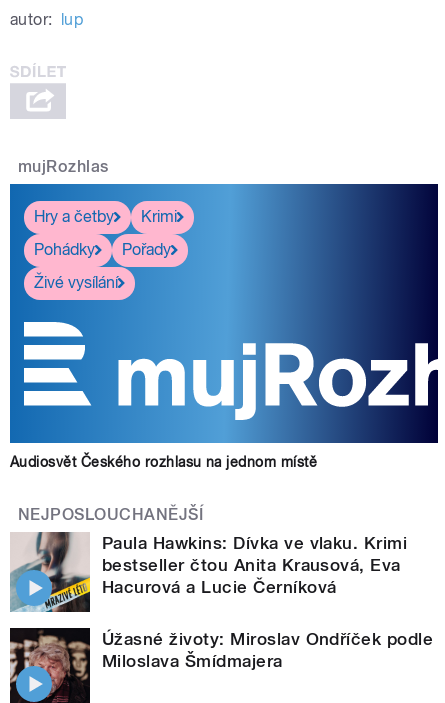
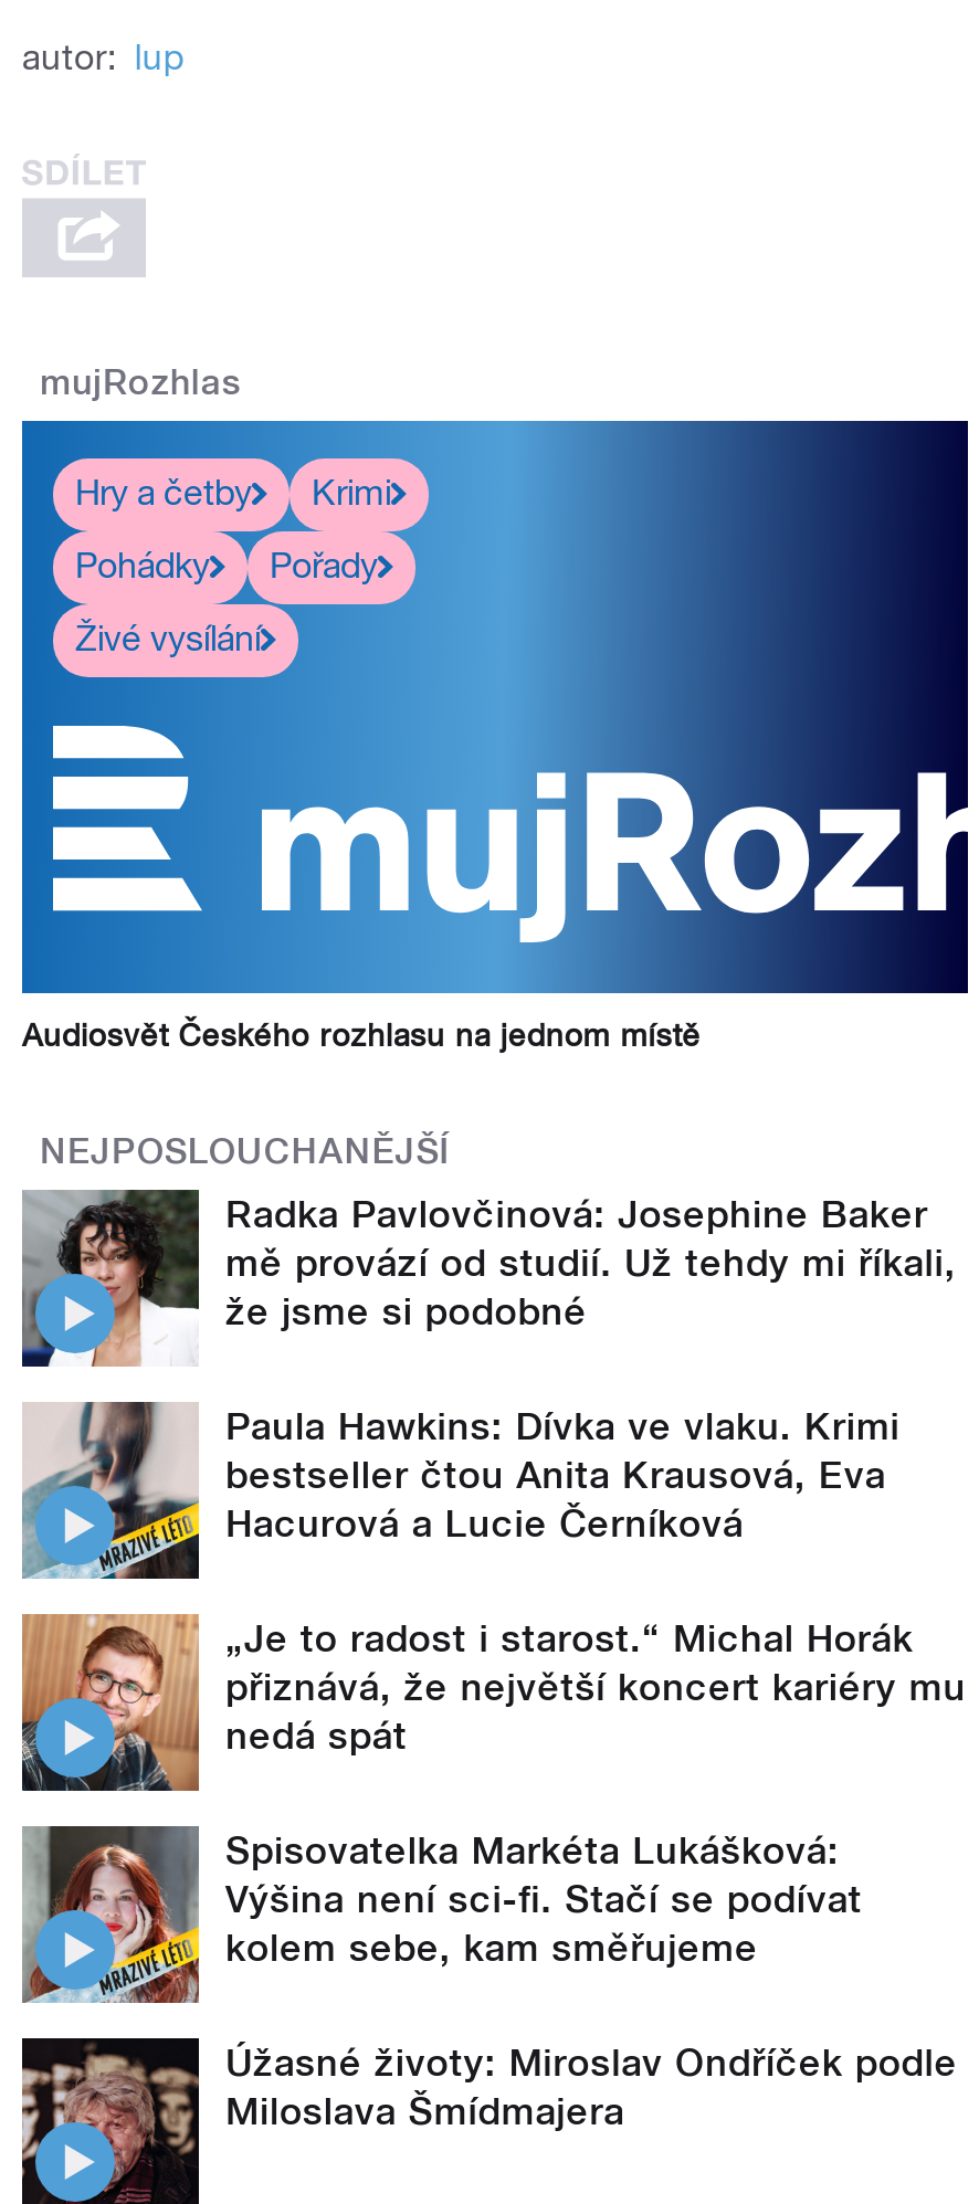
none -> [22,1188,956,1369] [image] | Radka Pavlovčinová: Josephine Baker | mě provází od studií. Už tehdy mi říkali, | že jsme si podobné
none -> [20,1612,966,1969] [image] | „Je to radost i starost.“ Michal Horák | přiznává, že největší koncert kariéry mu | nedá spát | Spisovatelka Markéta Lukášková: | Výšina není sci-fi. Stačí se podívat | kolem sebe, kam směřujeme
none -> [24,1824,201,2005] [image]

